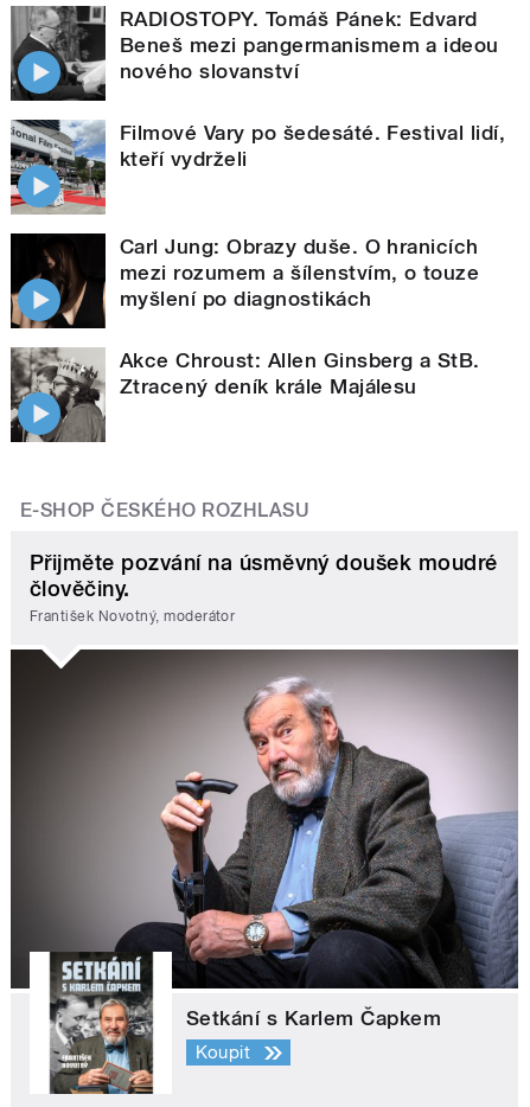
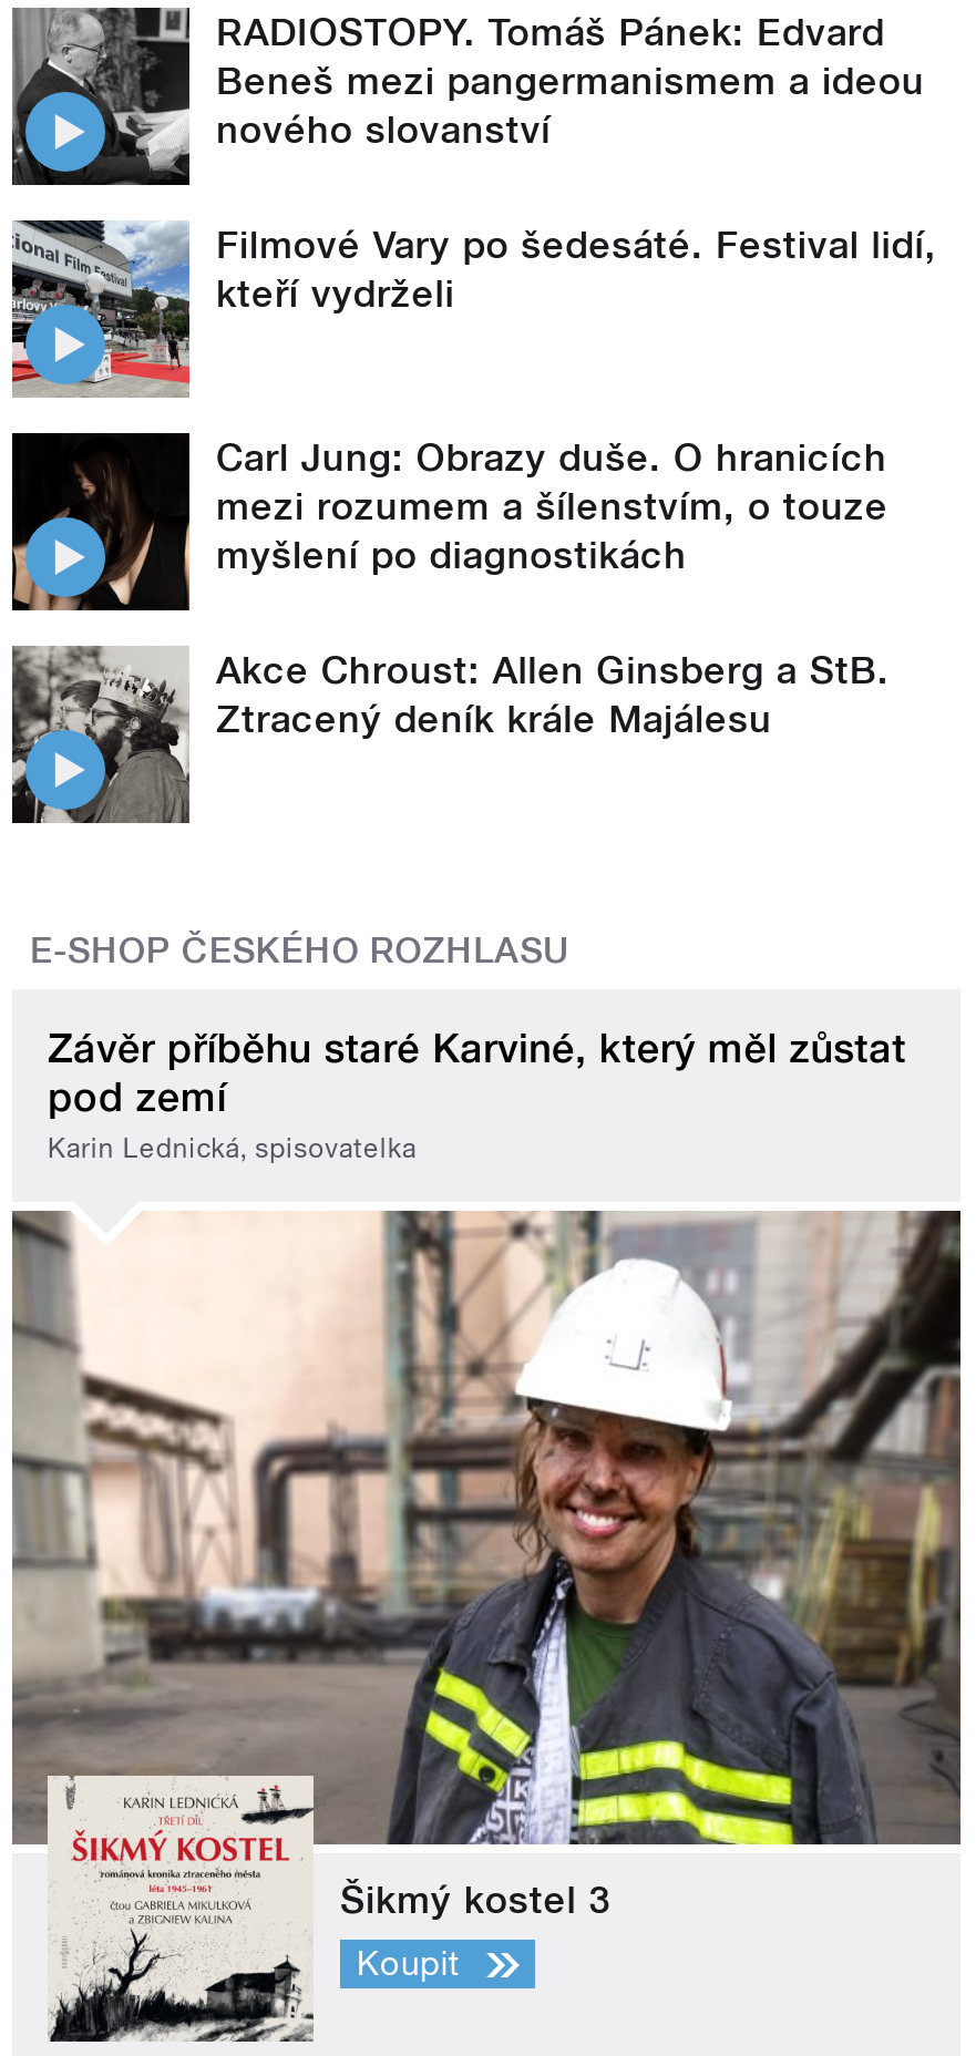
[30,549,498,625] Přijměte pozvání na úsměvný doušek moudré | člověčiny. | František Novotný, moderátor -> [48,1024,906,1164] Závěr příběhu staré Karviné, který měl zůstat | pod zemí | Karin Lednická, spisovatelka
[11,648,519,1095] [image] | Setkání s Karlem Čapkem -> [10,1211,963,2044] [image] | Šikmý kostel 3

